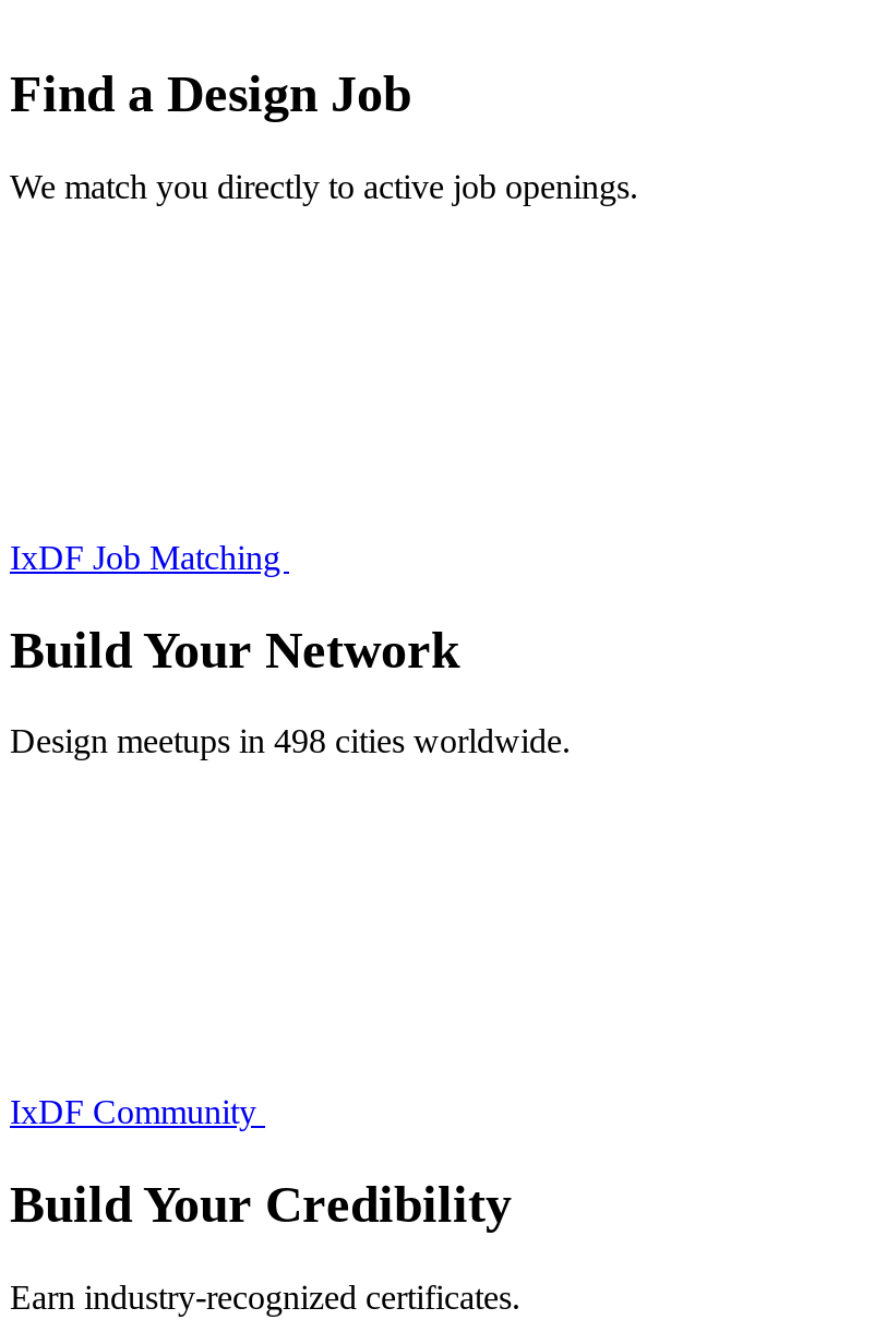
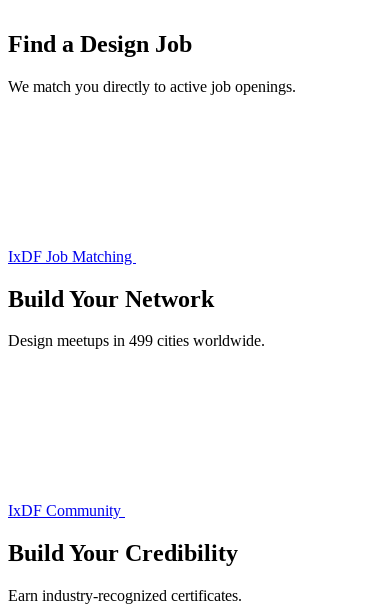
[10,723,571,760] Design meetups in 498 cities worldwide. -> [8,332,265,349] Design meetups in 499 cities worldwide.

